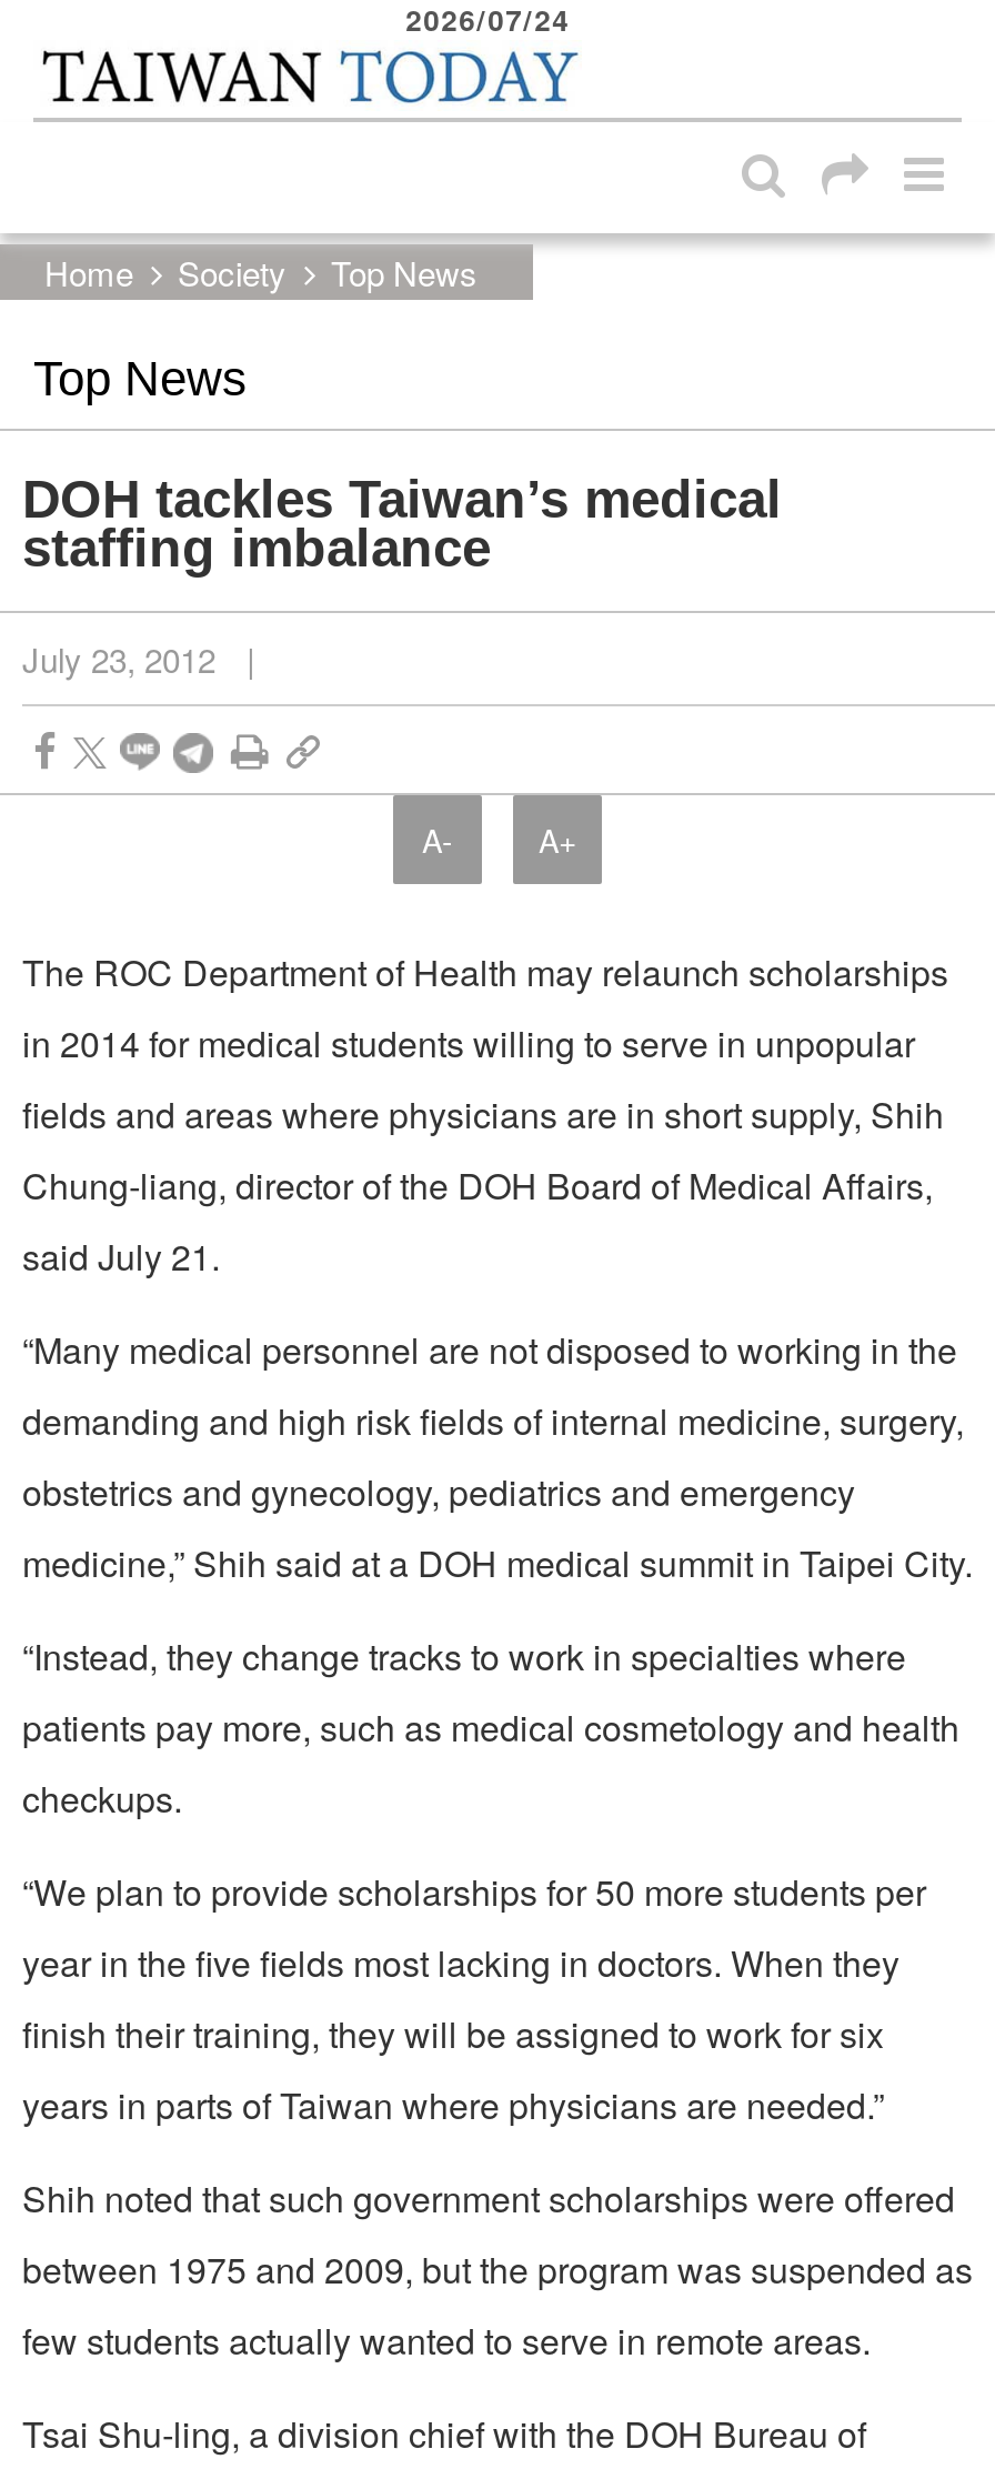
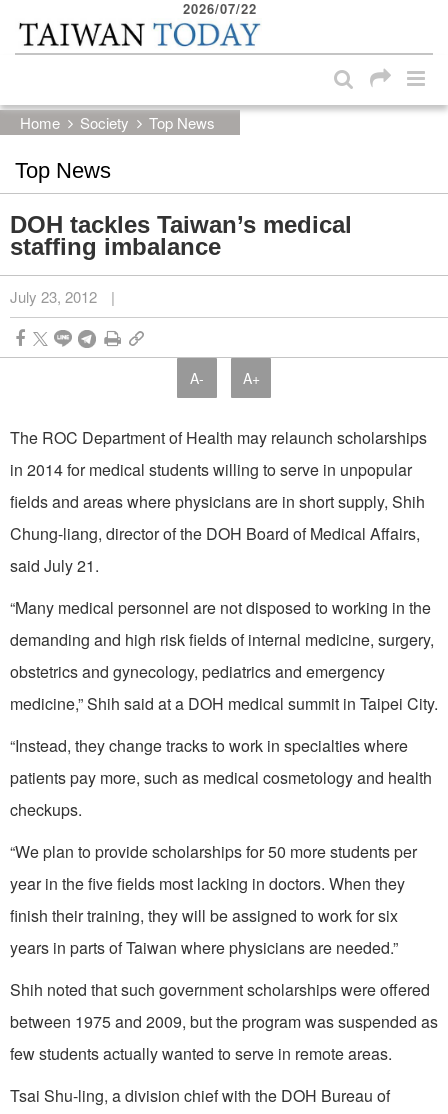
[406,0,570,40] 2026/07/24 -> [183,0,257,18] 2026/07/22

